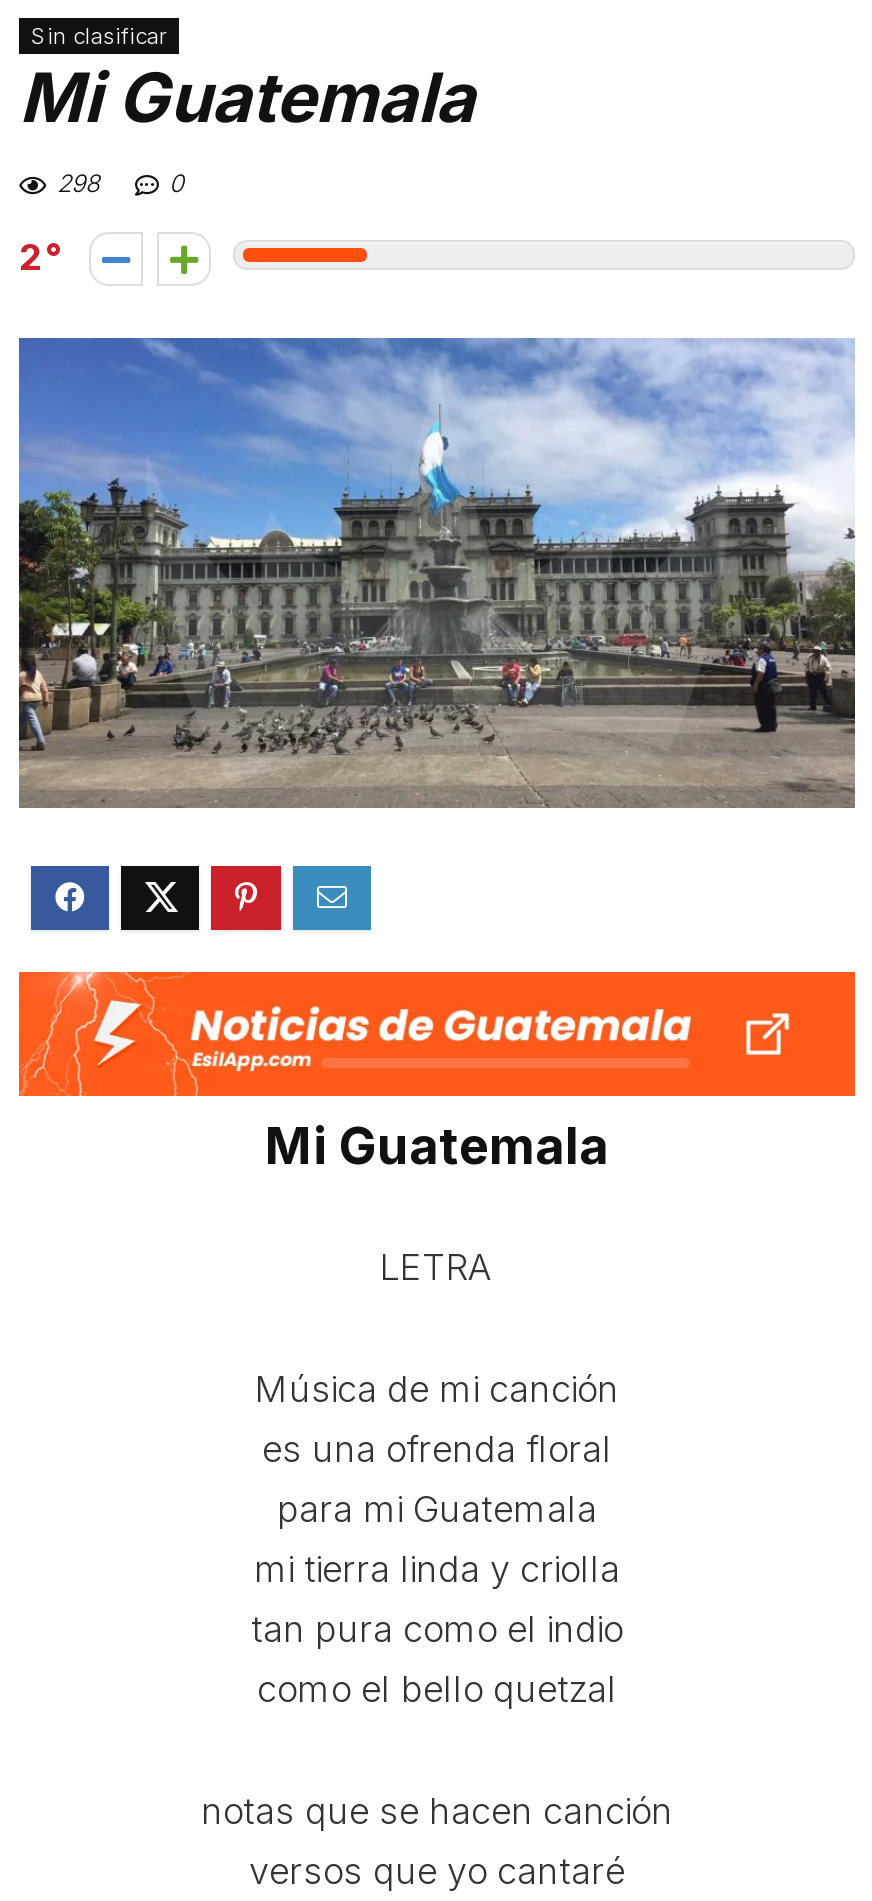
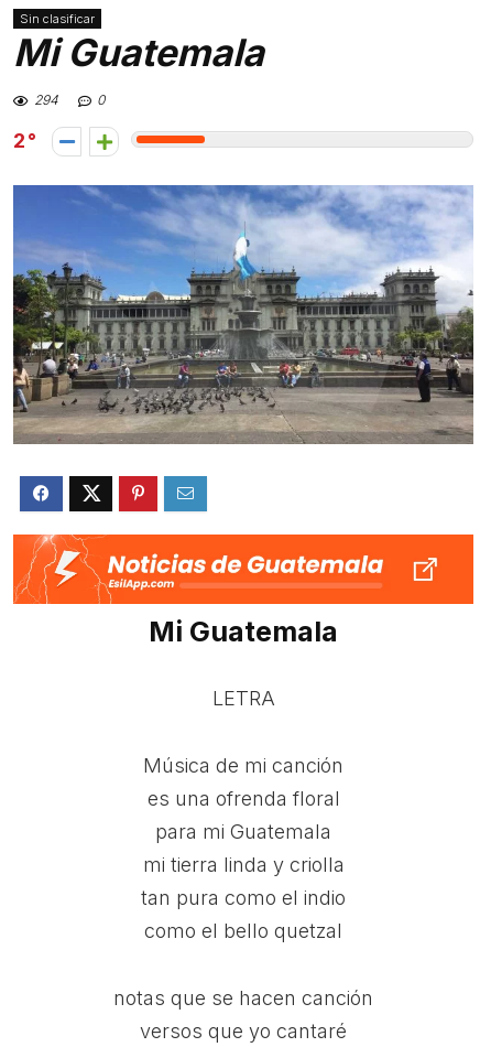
[57,168,99,198] 298 -> [34,91,58,108] 294

